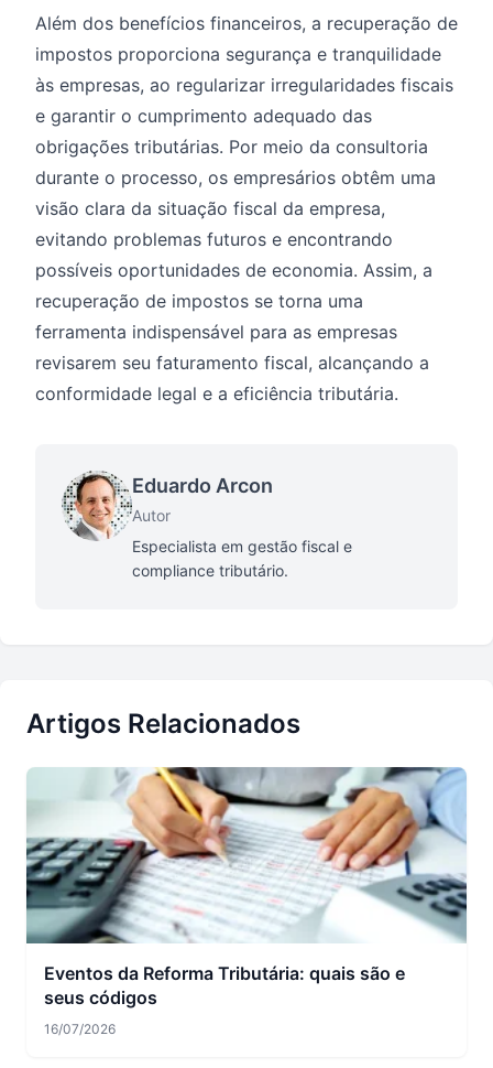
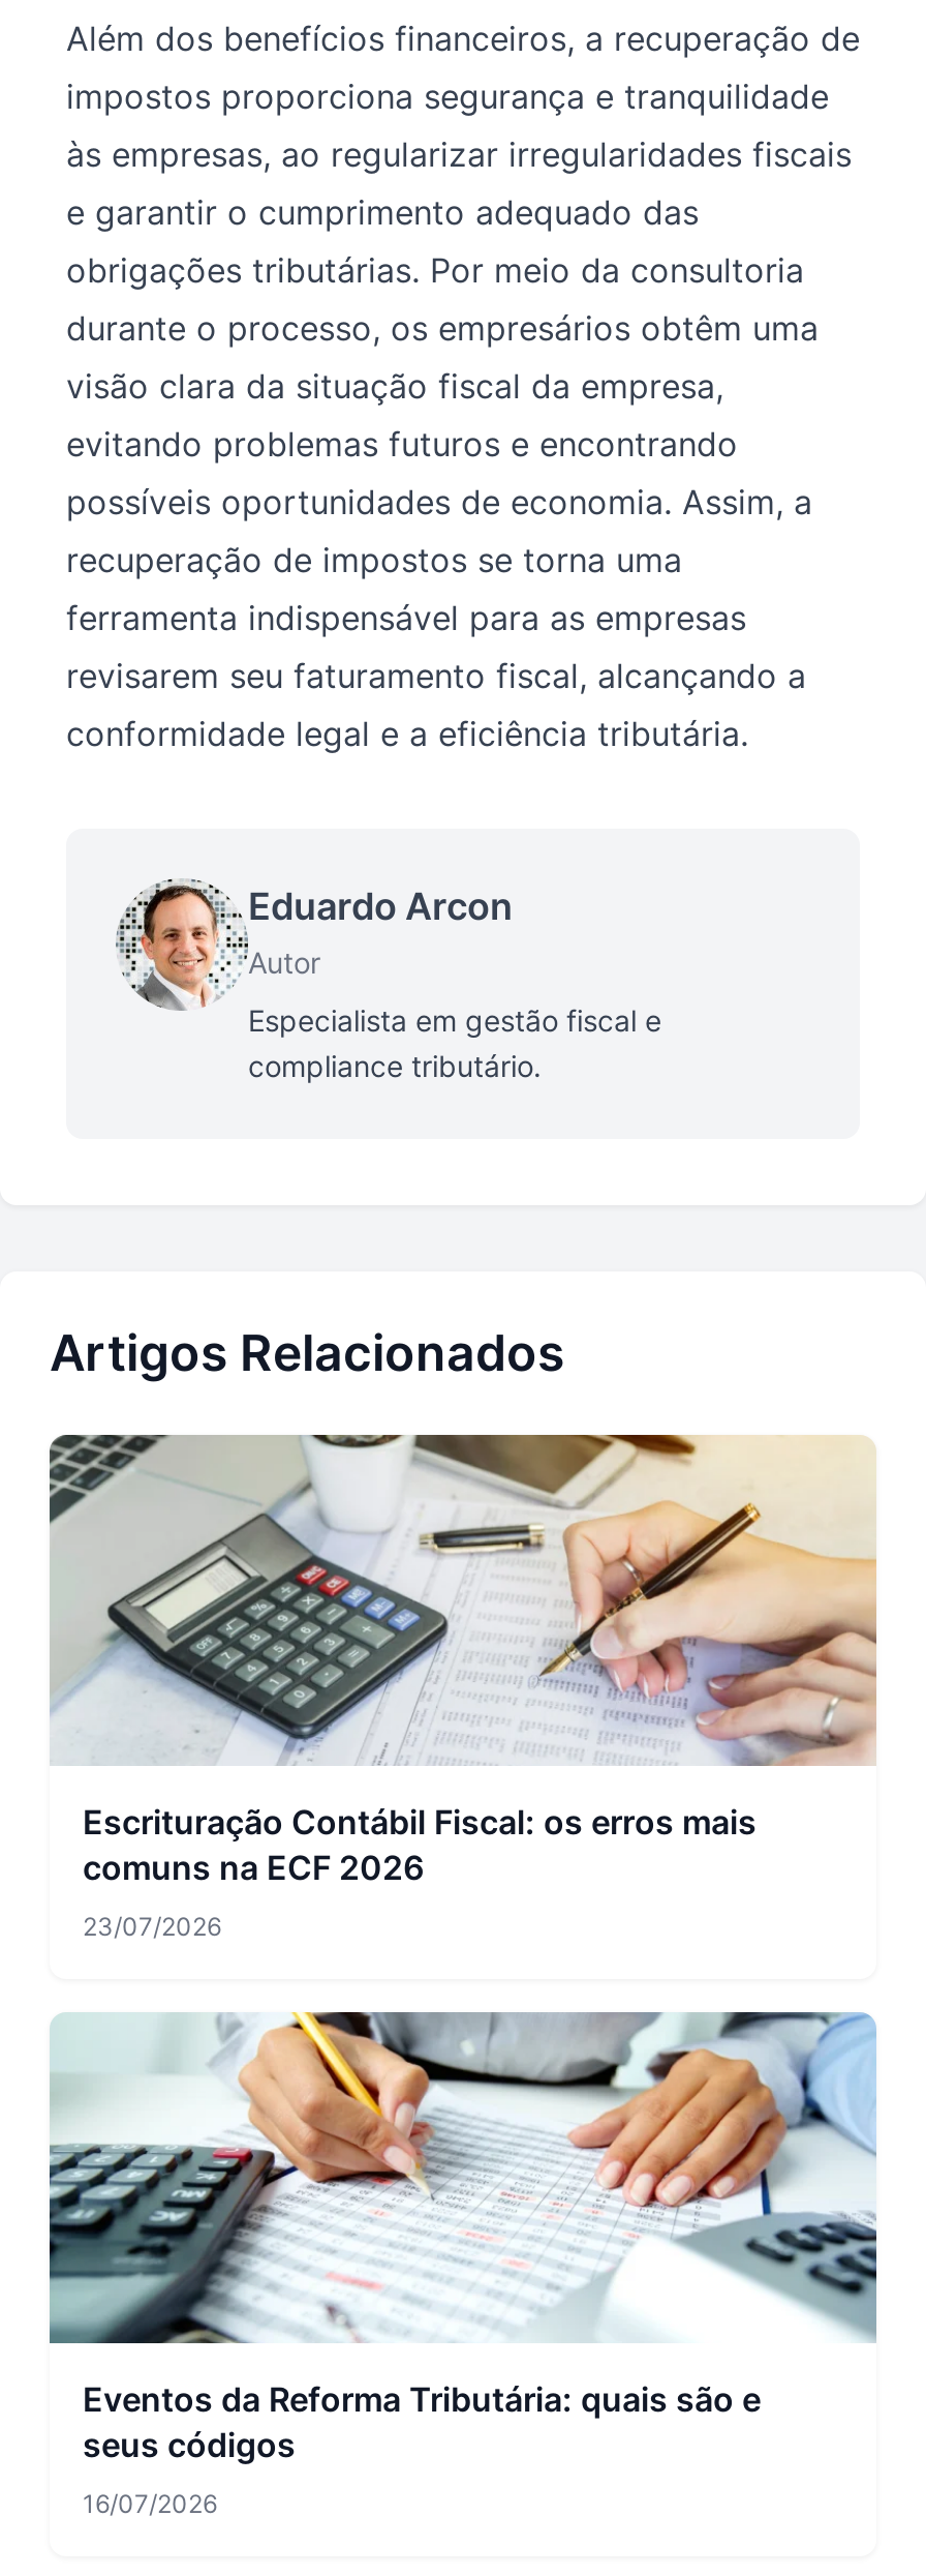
none -> [48,1433,878,1942] [image] | Escrituração Contábil Fiscal: os erros mais | comuns na ECF 2026 | 23/07/2026

